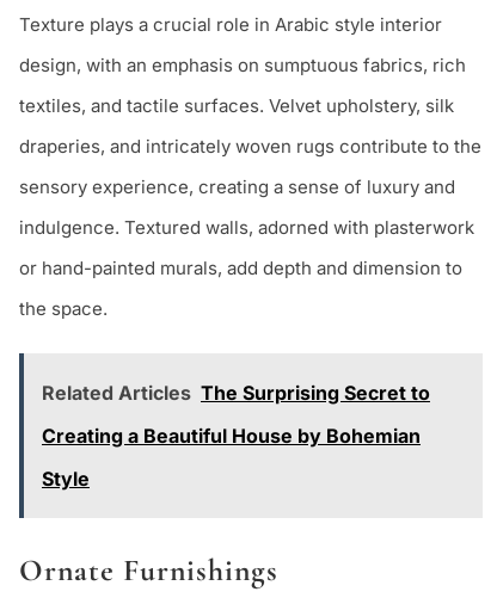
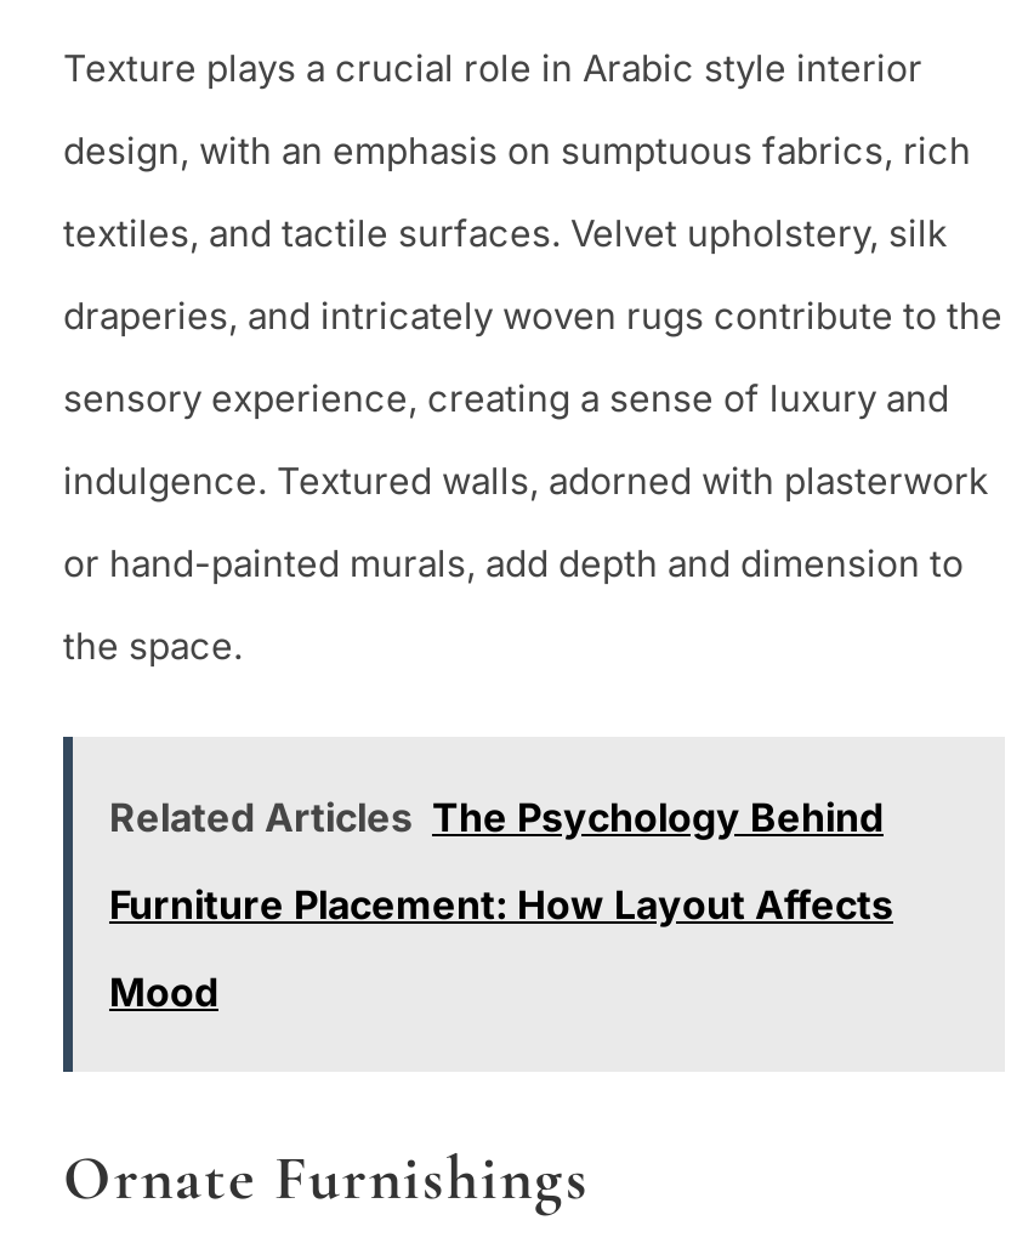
[42,380,430,404] Related Articles The Surprising Secret to -> [109,791,884,840] Related Articles The Psychology Behind
[42,423,421,447] Creating a Beautiful House by Bohemian -> [109,879,893,927] Furniture Placement: How Layout Affects
[42,466,90,490] Style -> [109,966,218,1015] Mood

